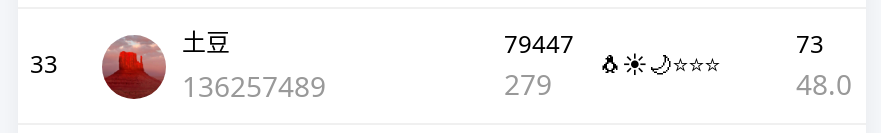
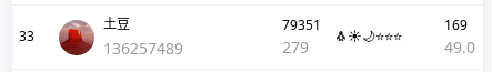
[504,27,574,61] 79447 -> [282,16,321,34] 79351
[796,27,824,61] 73 -> [444,16,468,34] 169
[796,65,852,103] 48.0 -> [444,37,475,58] 49.0

